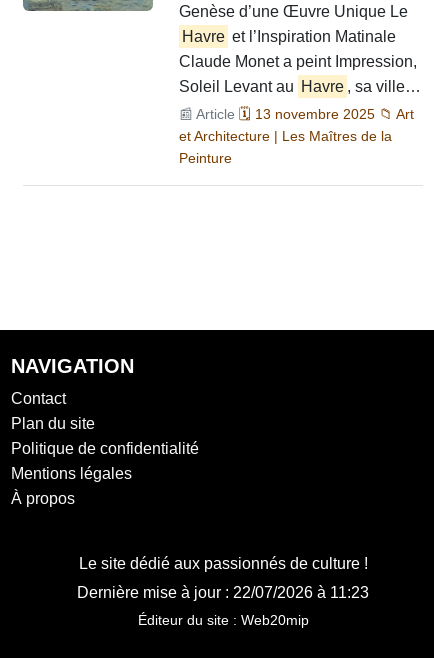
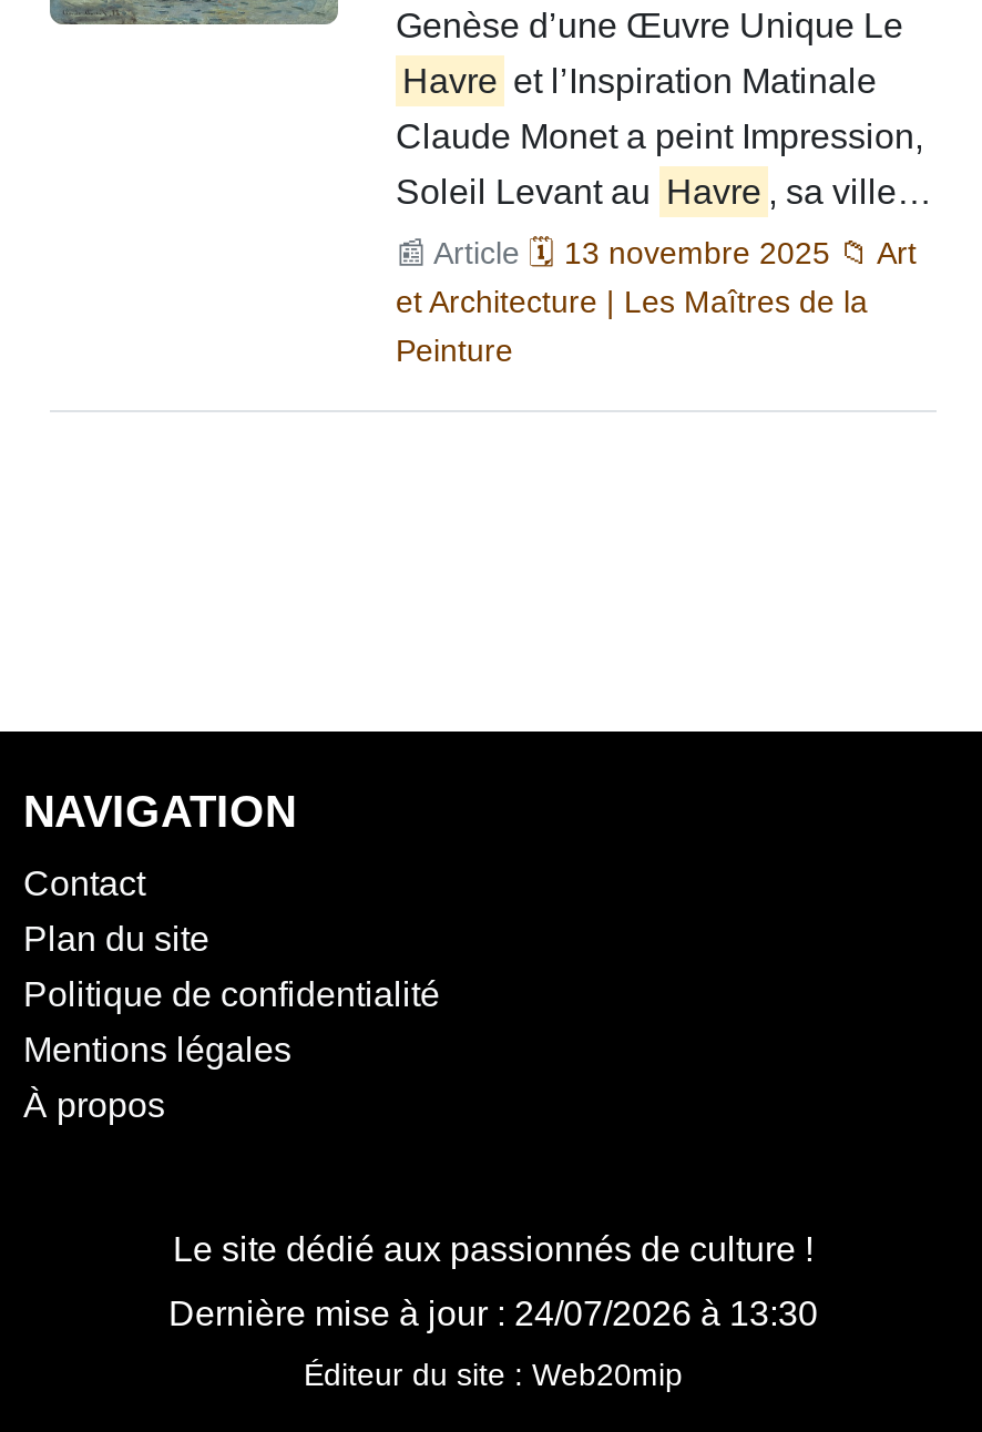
[77,584,369,601] Dernière mise à jour : 22/07/2026 à 11:23 -> [168,1295,818,1332] Dernière mise à jour : 24/07/2026 à 13:30

